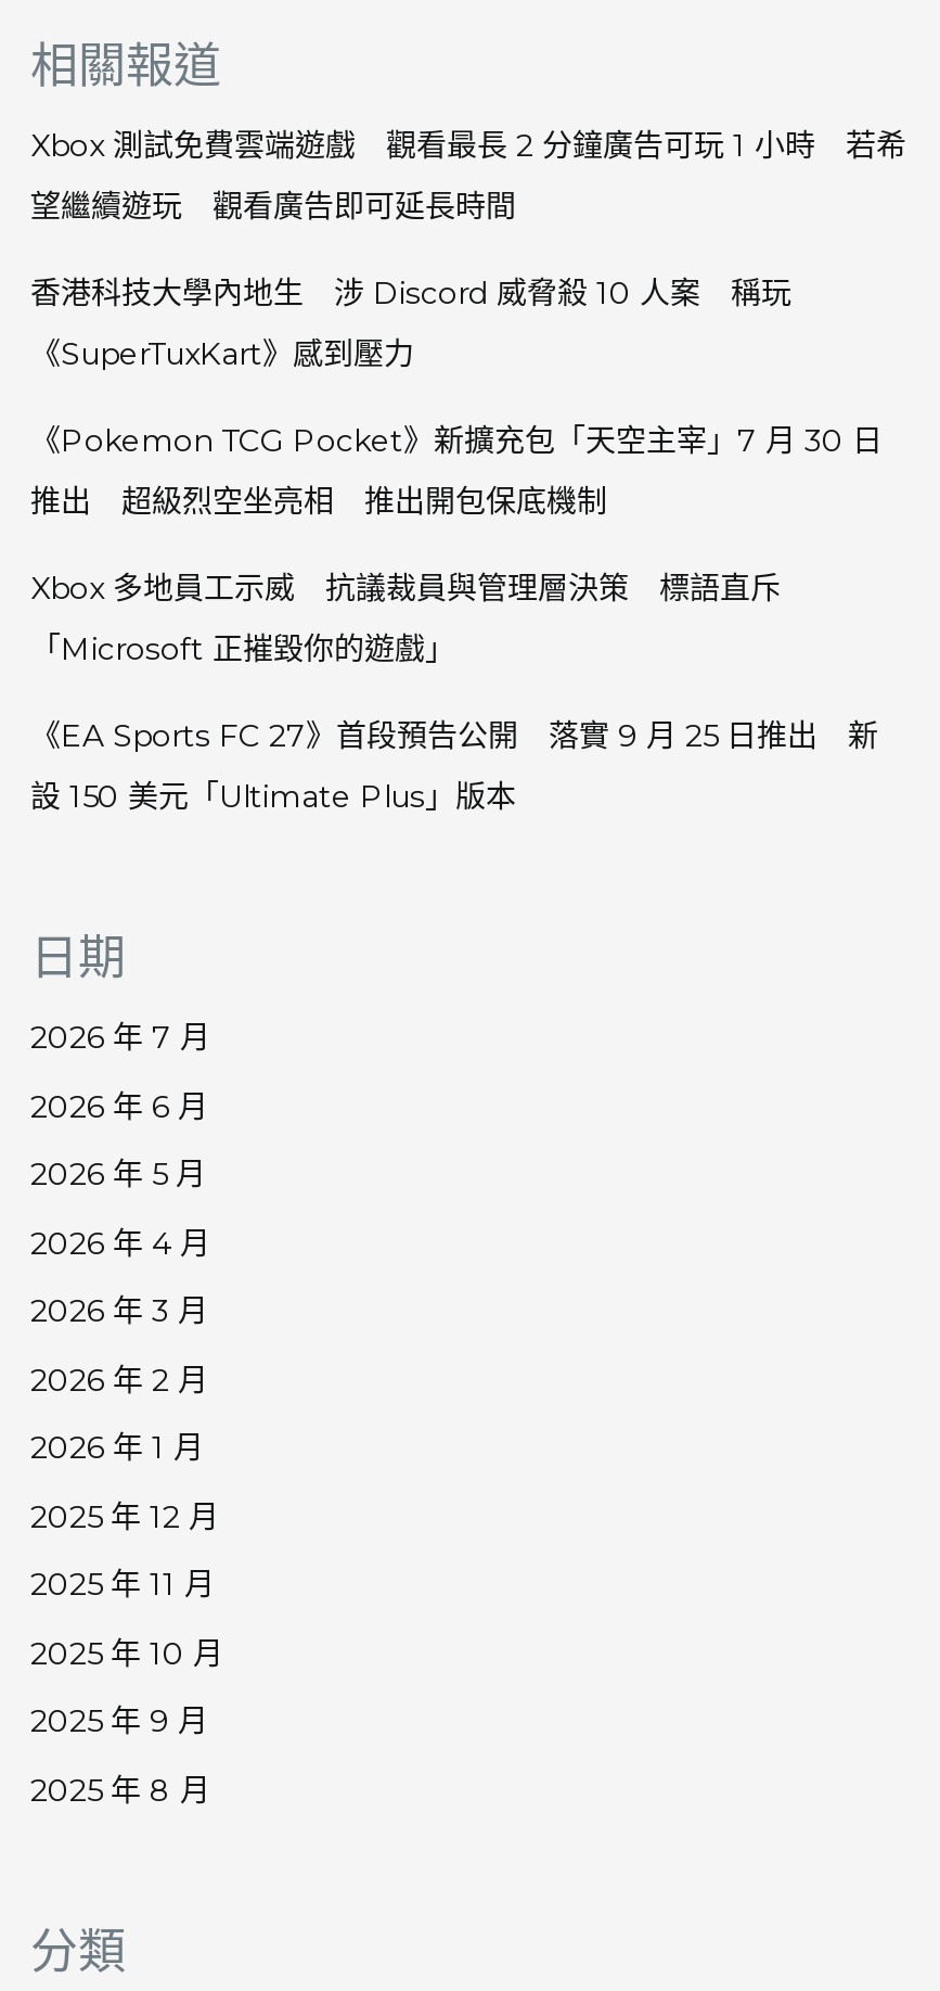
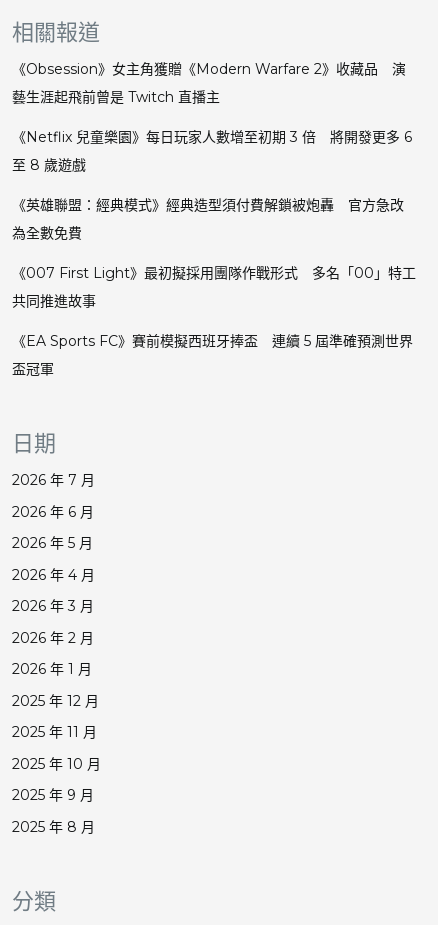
[30,126,906,165] Xbox 測試免費雲端遊戲 觀看最長 2 分鐘廣告可玩 1 小時 若希 -> [11,60,405,78] 《Obsession》女主角獲贈《Modern Warfare 2》收藏品 演
[30,187,516,226] 望繼續遊玩 觀看廣告即可延長時間 -> [11,88,219,106] 藝生涯起飛前曾是 Twitch 直播主
[30,274,791,313] 香港科技大學內地生 涉 Discord 威脅殺 10 人案 稱玩 -> [11,128,411,146] 《Netflix 兒童樂園》每日玩家人數增至初期 3 倍 將開發更多 6
[30,334,414,373] 《SuperTuxKart》感到壓力 -> [11,156,85,174] 至 8 歲遊戲
[30,421,883,460] 《Pokemon TCG Pocket》新擴充包「天空主宰」7 月 30 日 -> [11,196,403,214] 《英雄聯盟：經典模式》經典造型須付費解鎖被炮轟 官方急改
[30,482,607,521] 推出 超級烈空坐亮相 推出開包保底機制 -> [11,224,81,242] 為全數免費
[30,569,781,608] Xbox 多地員工示威 抗議裁員與管理層決策 標語直斥 -> [11,264,415,282] 《007 First Light》最初擬採用團隊作戰形式 多名「00」特工
[30,630,455,669] 「Microsoft 正摧毀你的遊戲」 -> [11,292,95,310] 共同推進故事
[30,716,878,755] 《EA Sports FC 27》首段預告公開 落實 9 月 25 日推出 新 -> [11,332,412,350] 《EA Sports FC》賽前模擬西班牙捧盃 連續 5 屆準確預測世界
[30,777,516,816] 設 150 美元「Ultimate Plus」版本 -> [11,360,53,378] 盃冠軍

